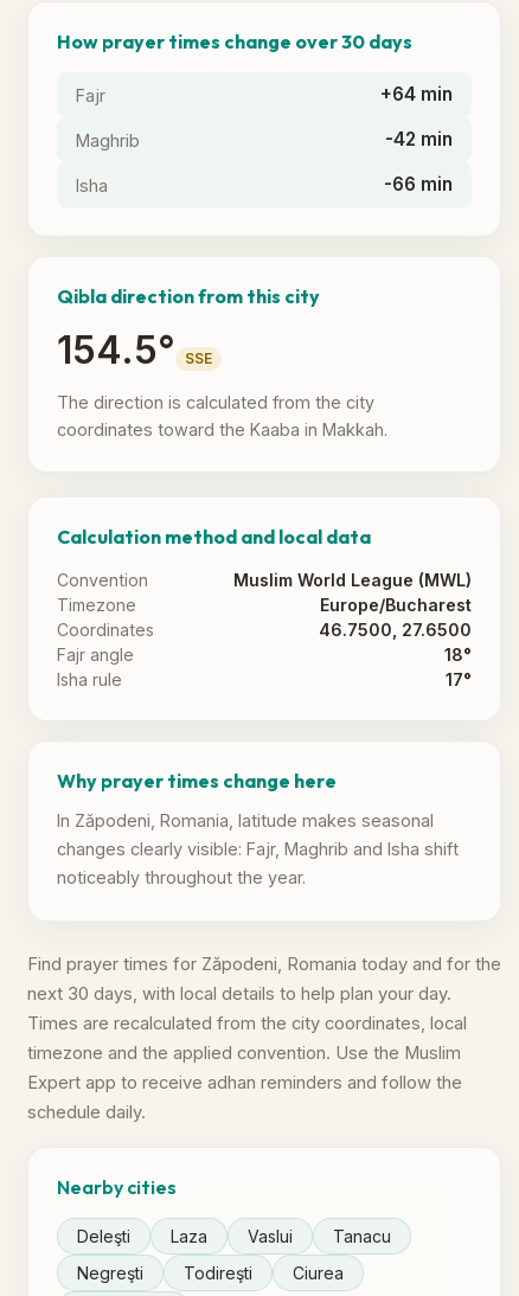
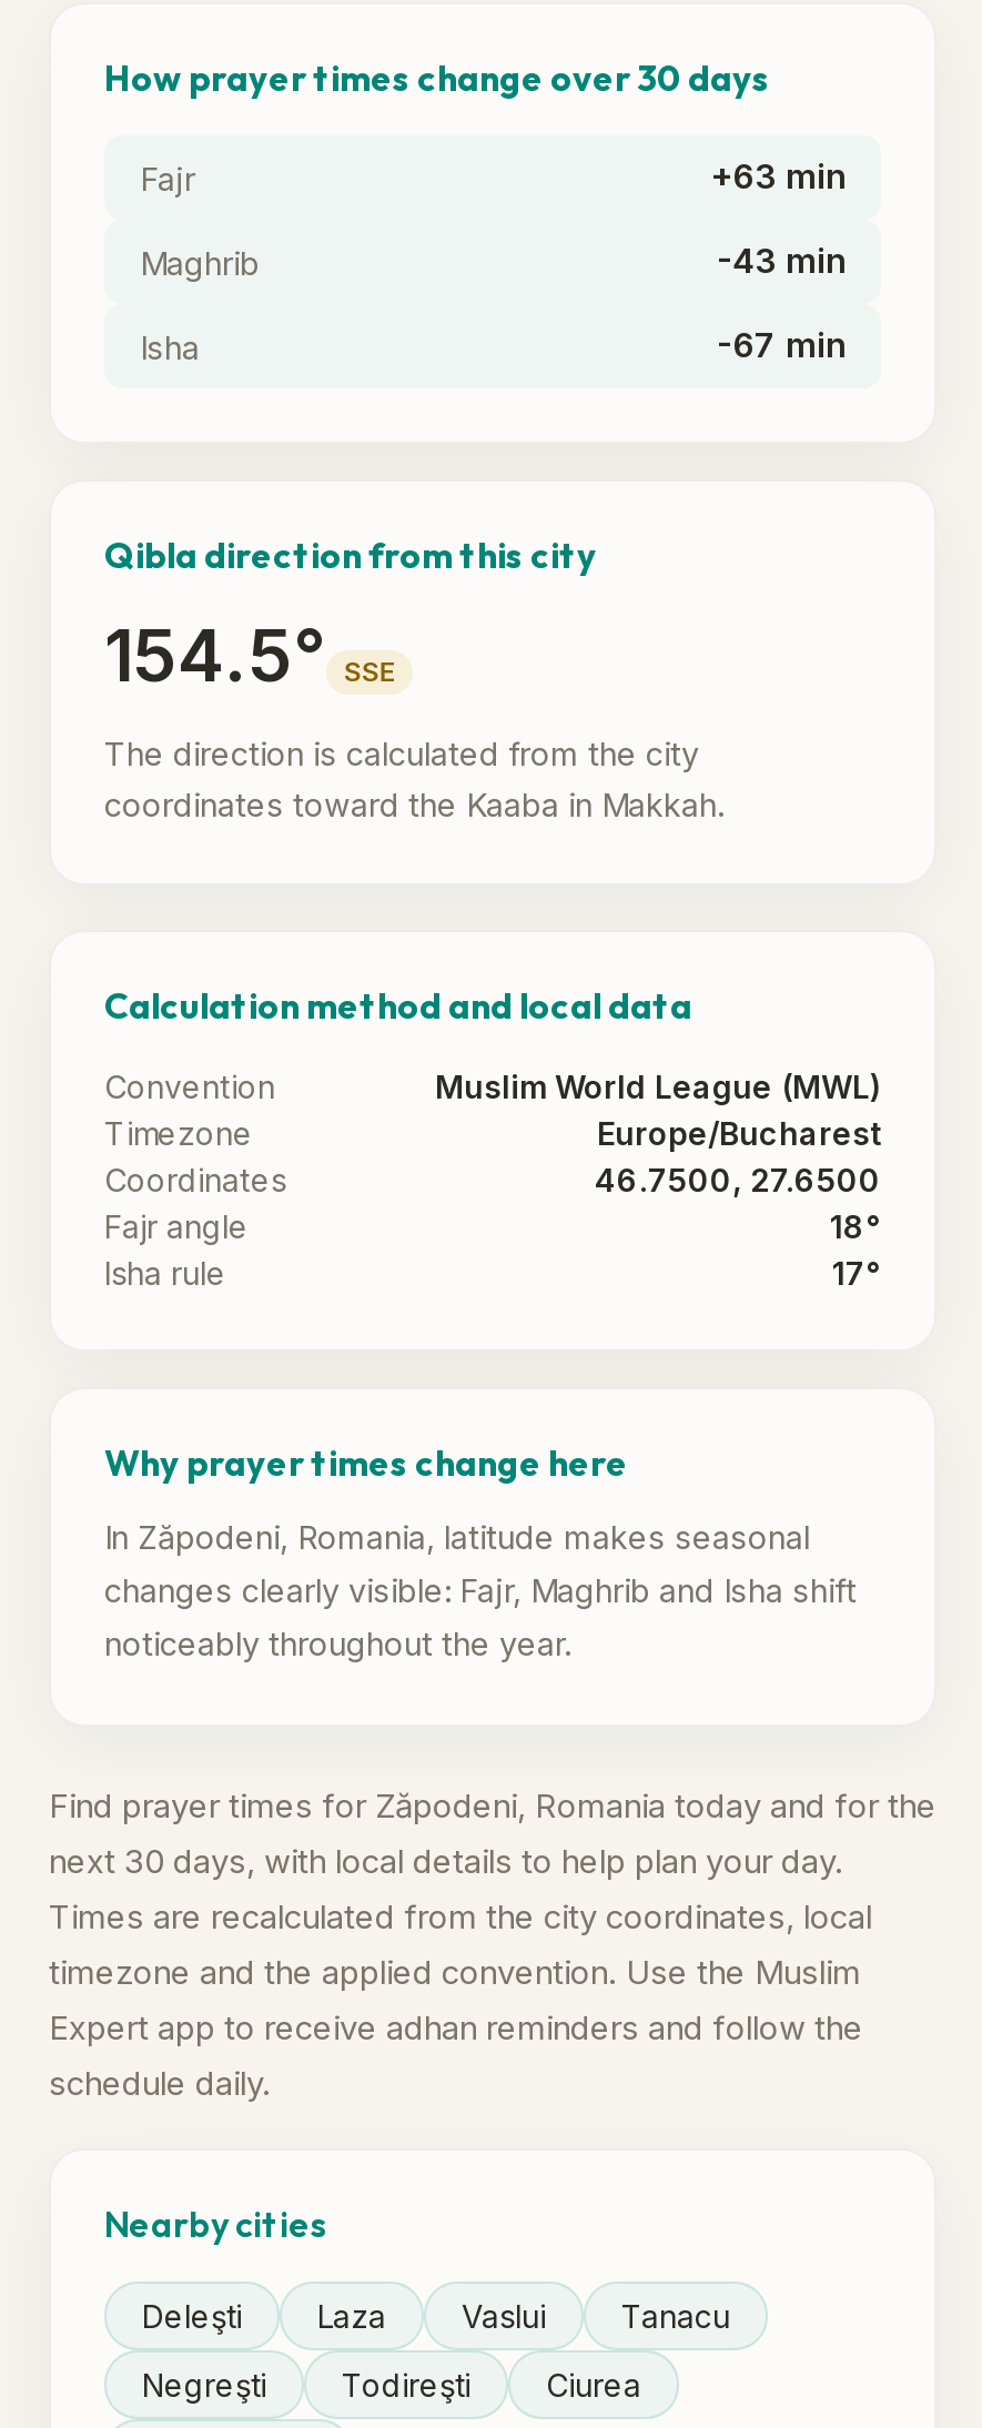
[380,83,453,105] +64 min -> [710,155,846,198] +63 min
[385,128,453,150] -42 min -> [717,240,846,282] -43 min
[384,173,453,195] -66 min -> [717,324,846,366] -67 min

